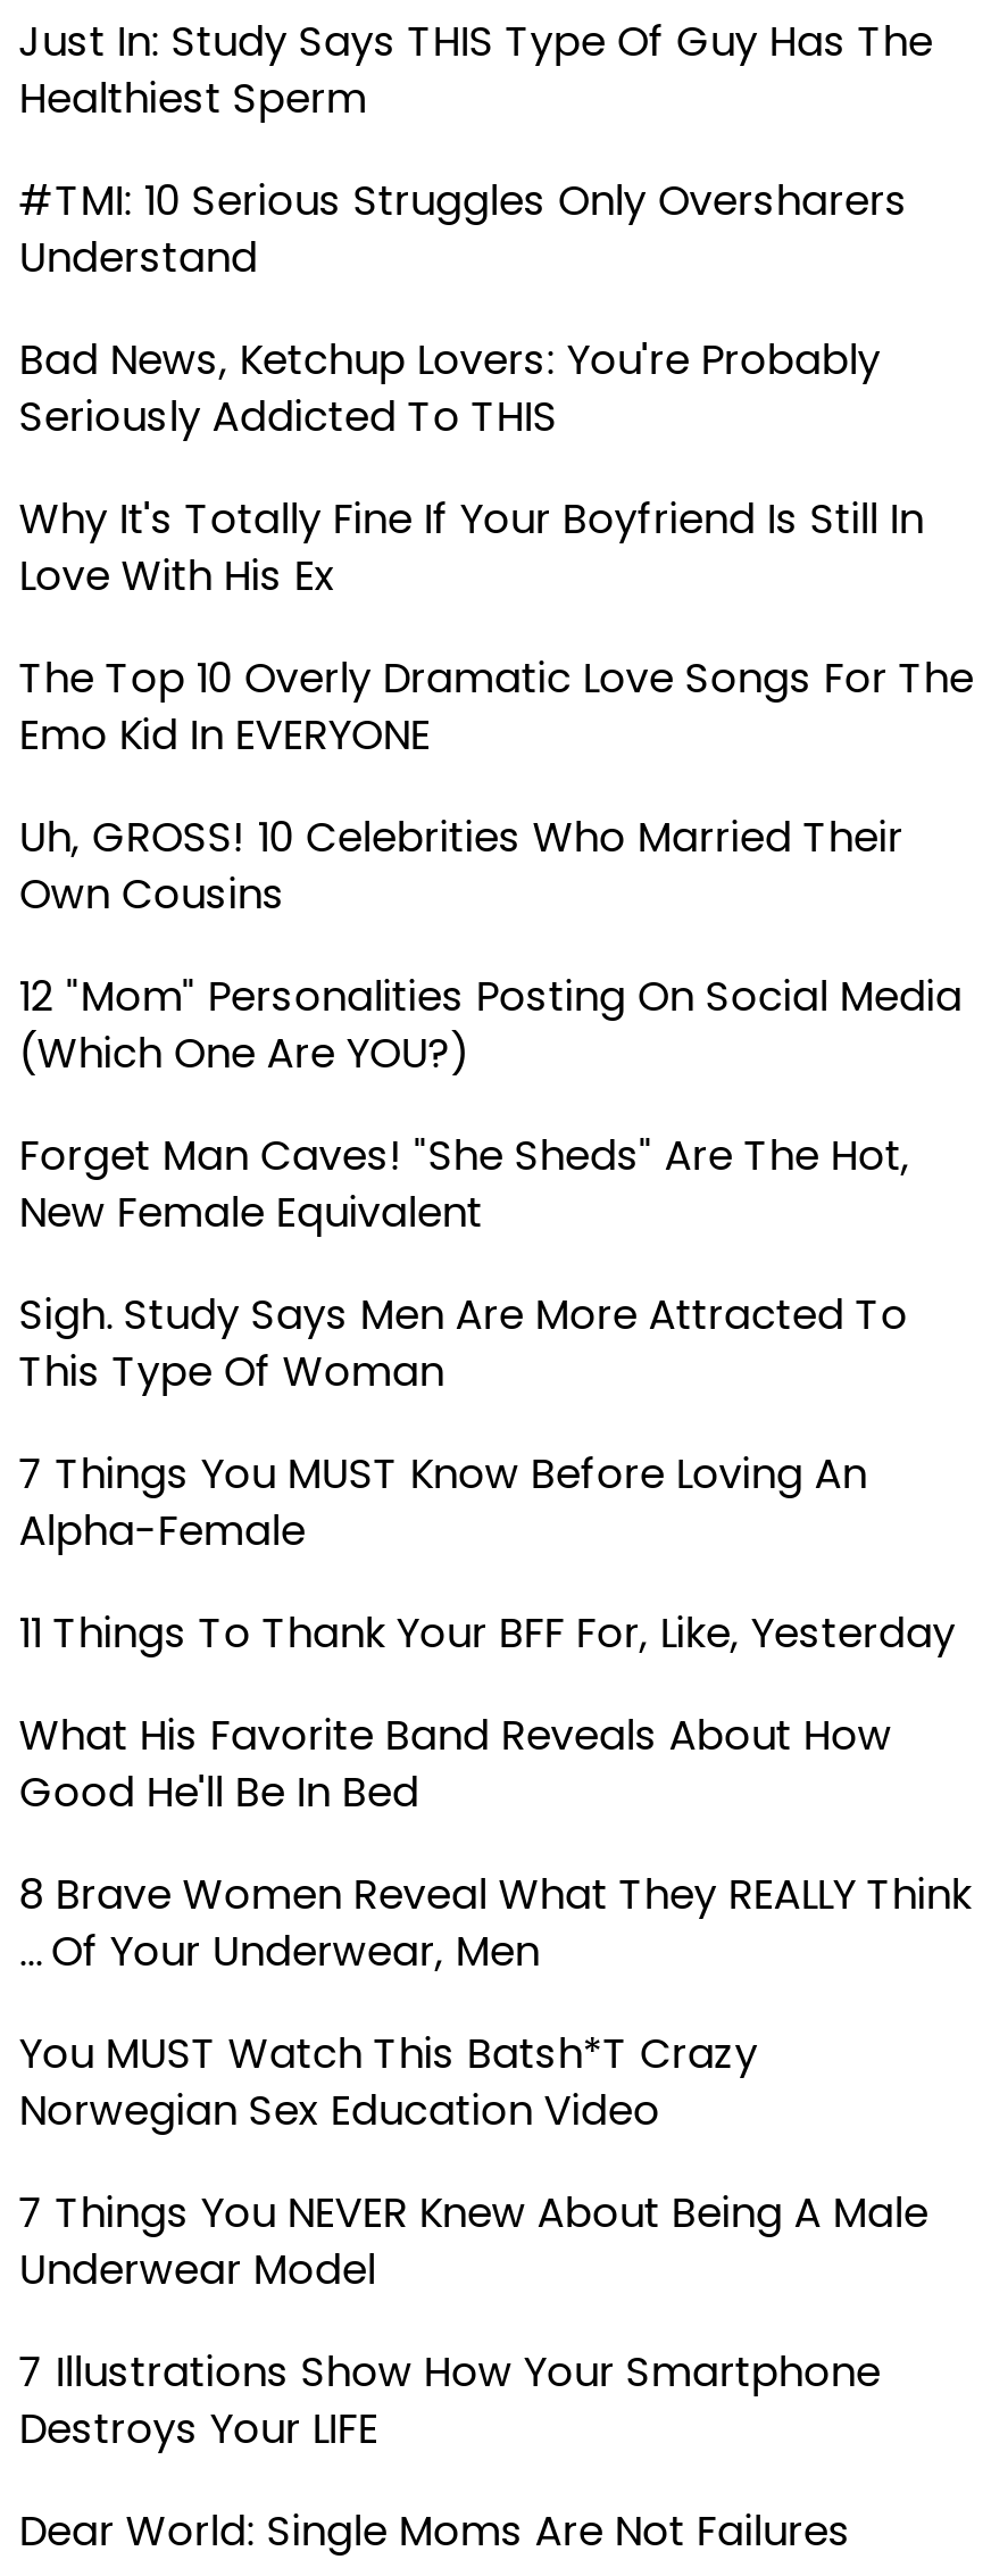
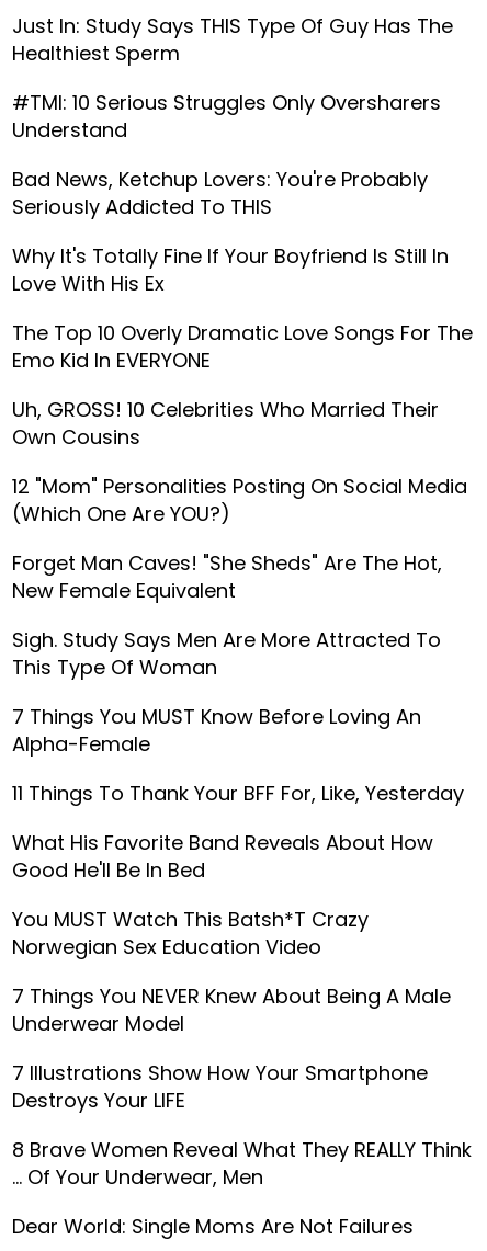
moved [19,1865,971,1979] -> [12,1136,472,1191]: 8 Brave Women Reveal What They REALLY Think | … Of Your Underwear, Men
moved [19,2025,928,2457] -> [12,906,451,1114]: You MUST Watch This Batsh*t Crazy | Norwegian Sex Education Video | 7 Things You NEVER Knew About Being A Male | Underwear Model | 7 Illustrations Show How Your Smartphone | Destroys Your LIFE

